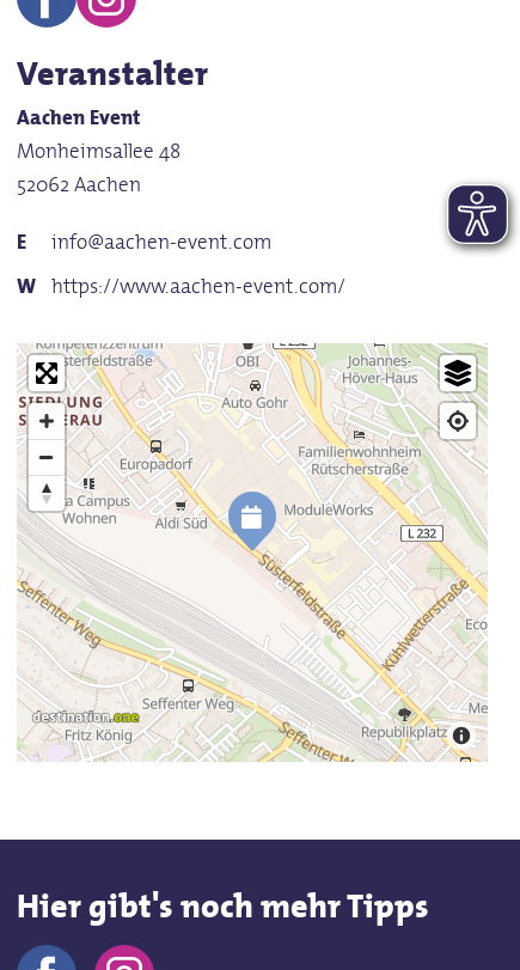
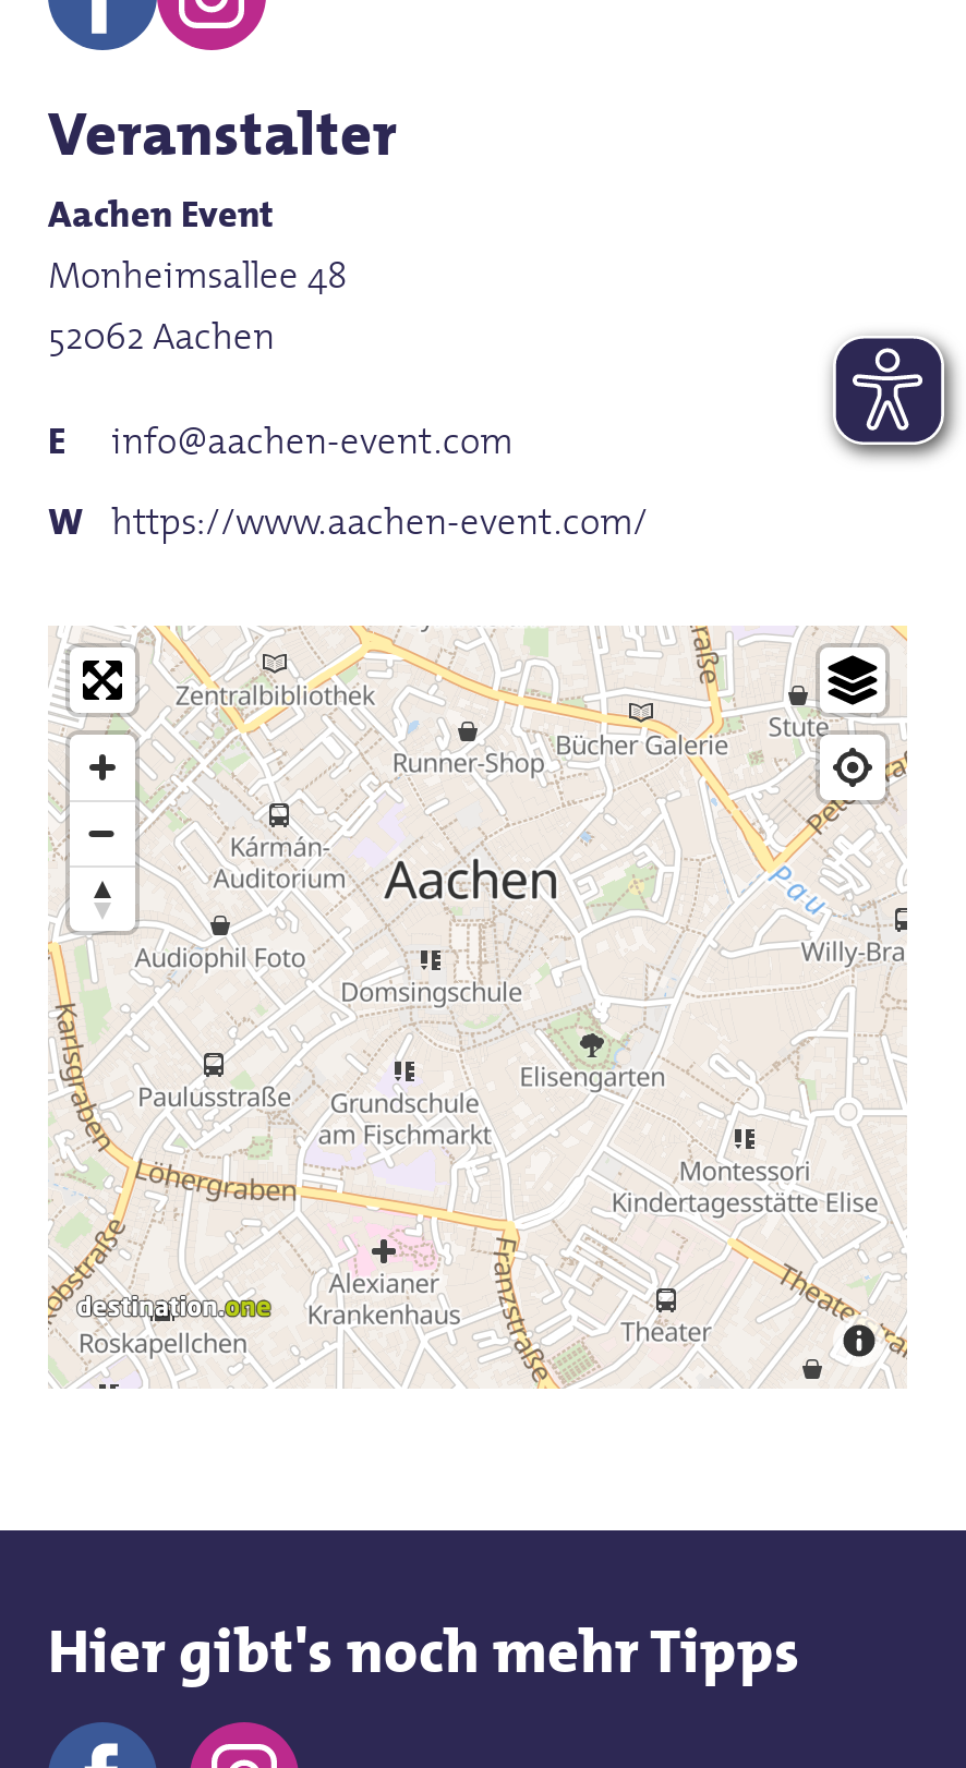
[17,342,488,763] [image] -> [46,626,909,1391] [image]

